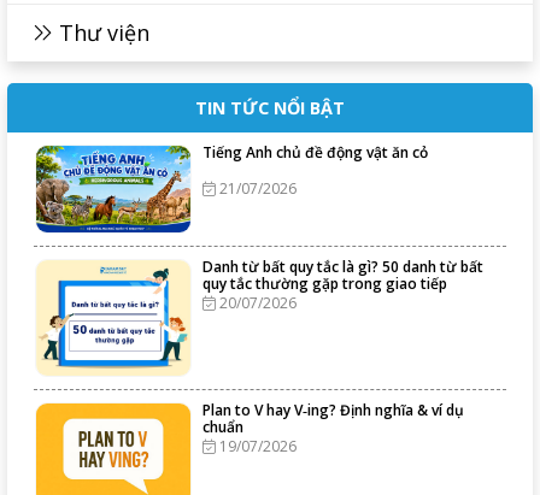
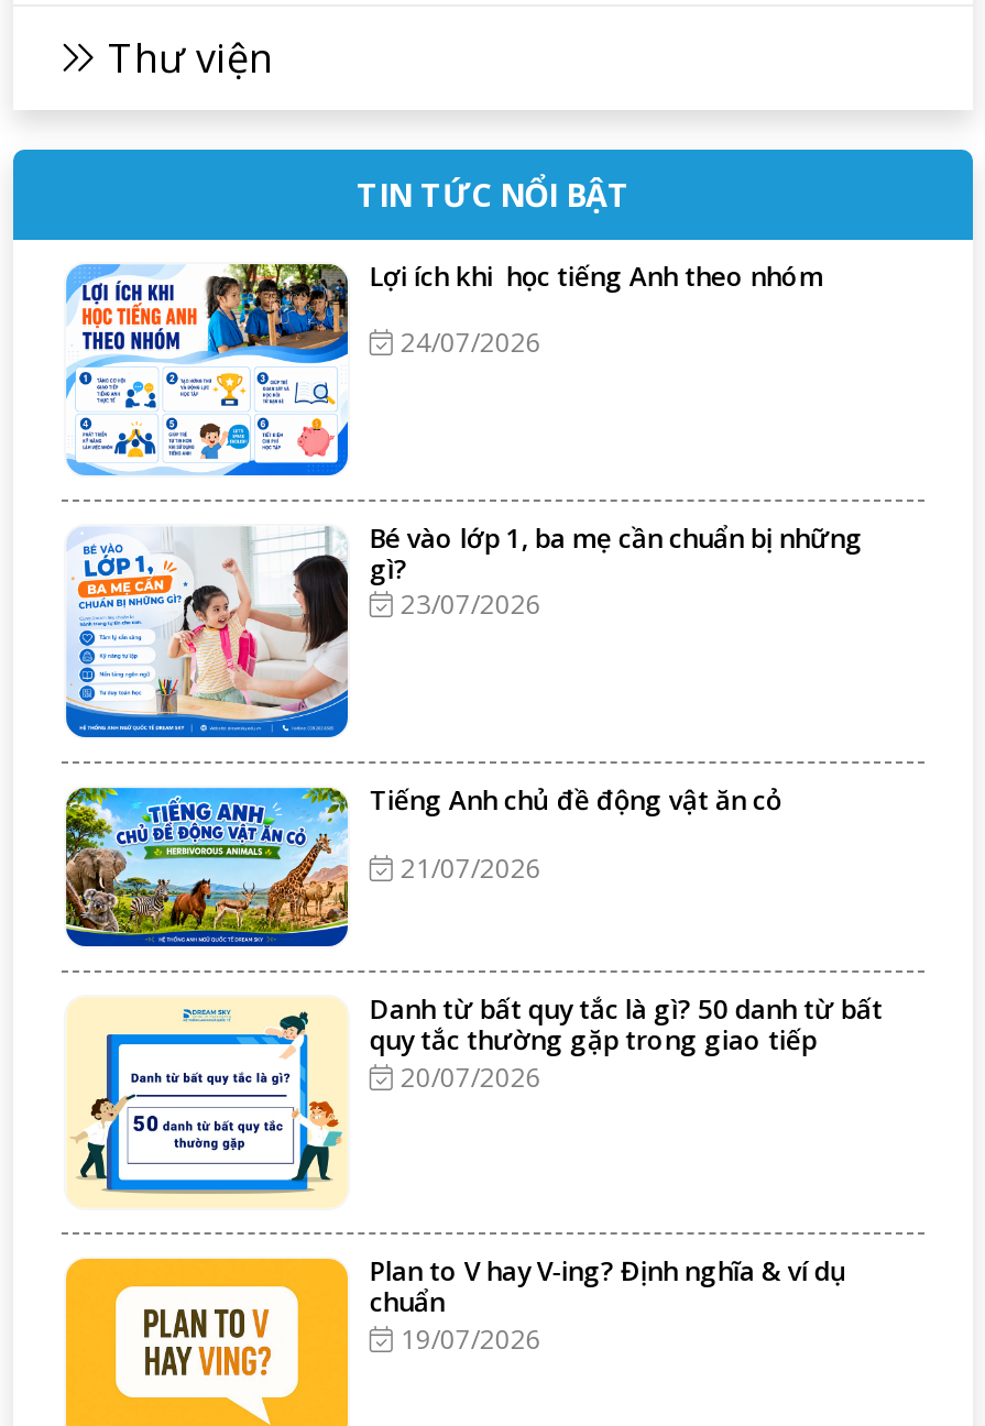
none -> [62,518,924,764] [image] | Bé vào lớp 1, ba mẹ cần chuẩn bị những | gì? | 23/07/2026
none -> [64,256,823,478] [image] | Lợi ích khi học tiếng Anh theo nhóm | 24/07/2026

